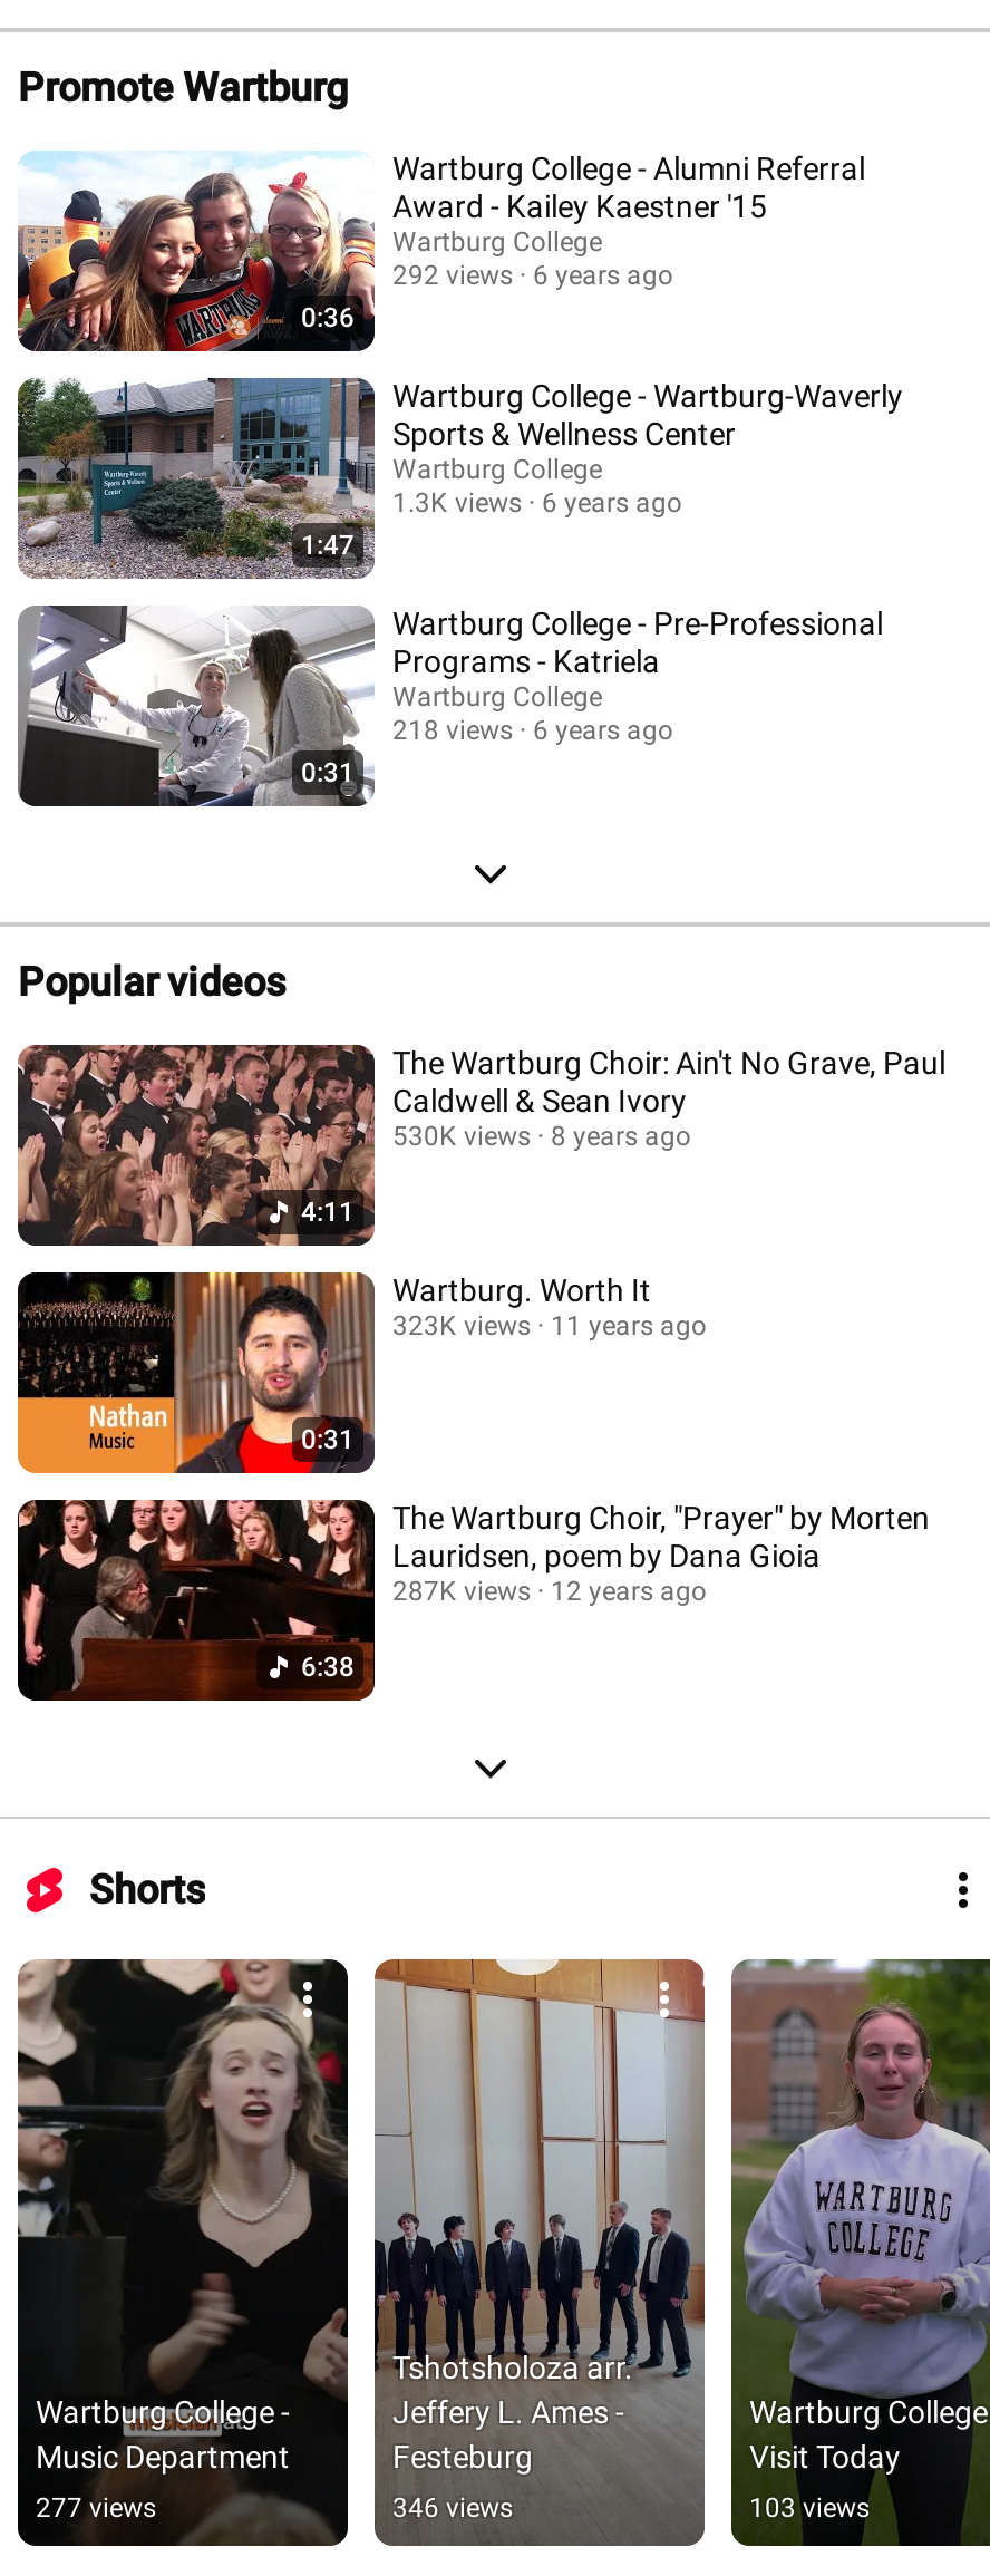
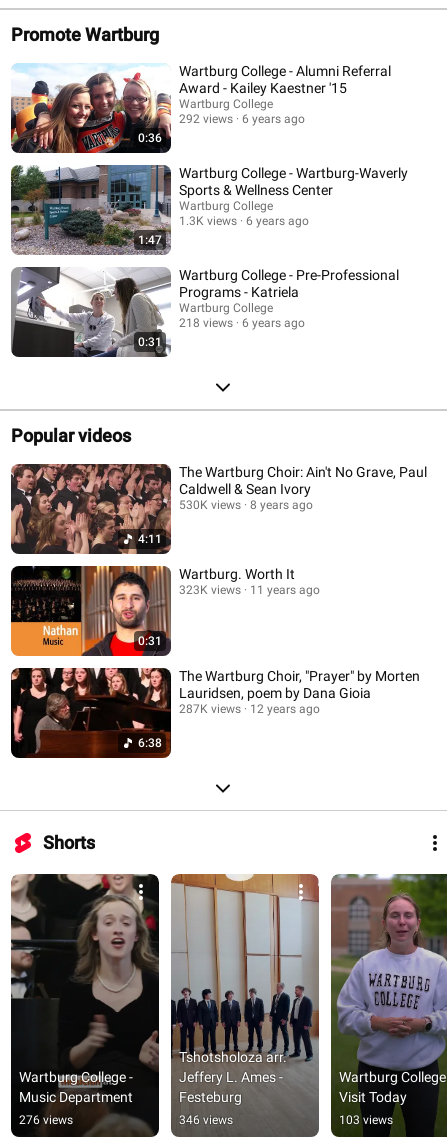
[36,2492,156,2524] 277 views -> [19,1113,73,1127] 276 views

